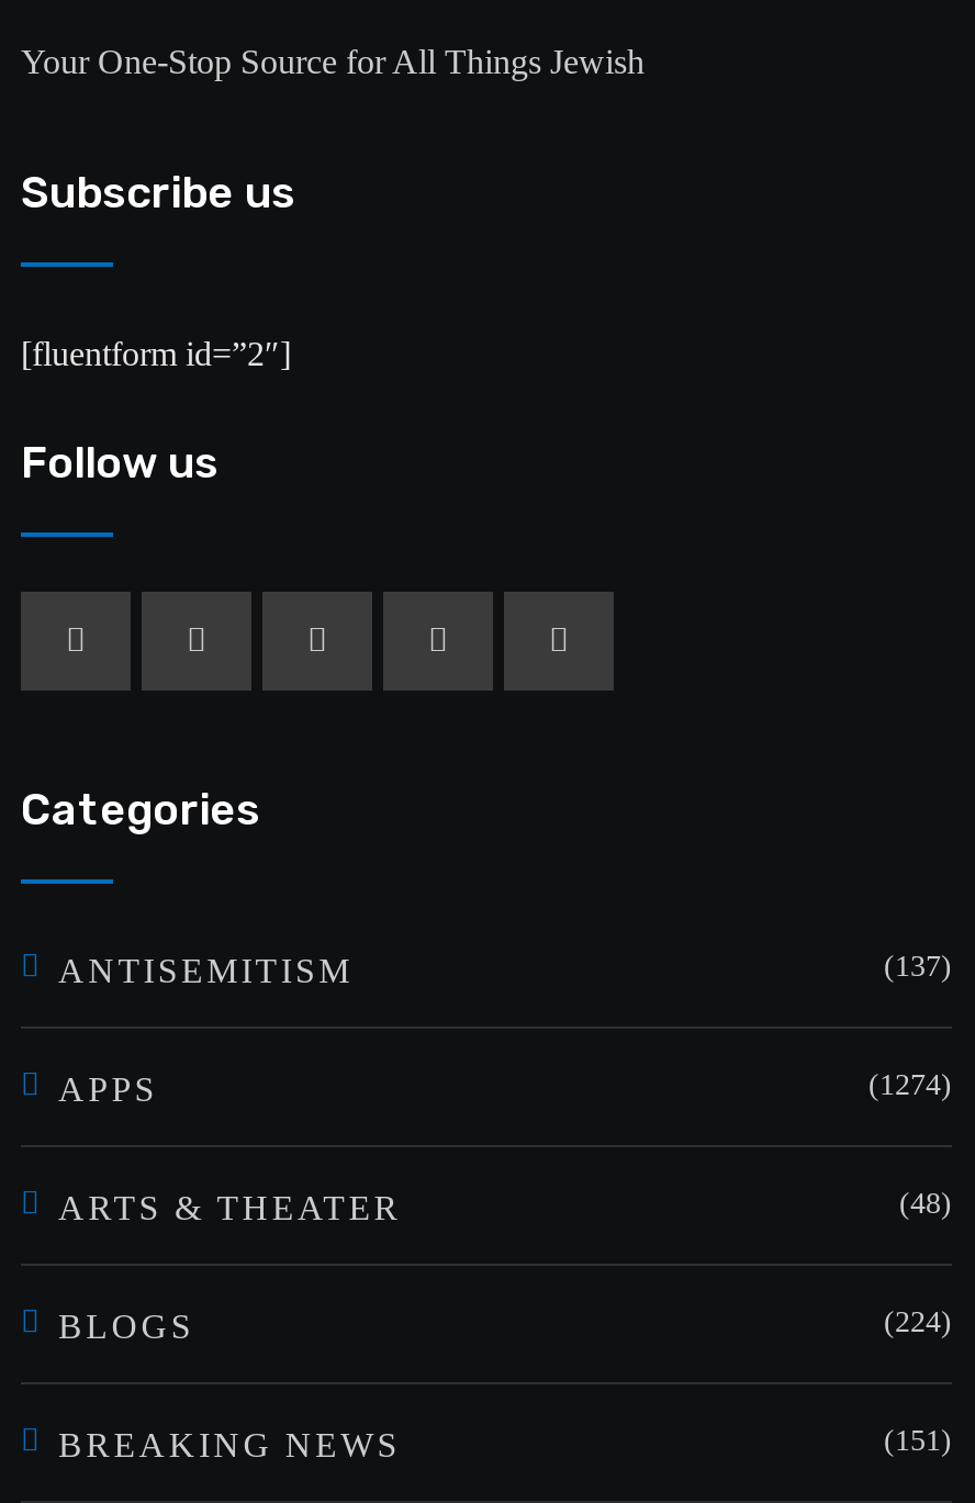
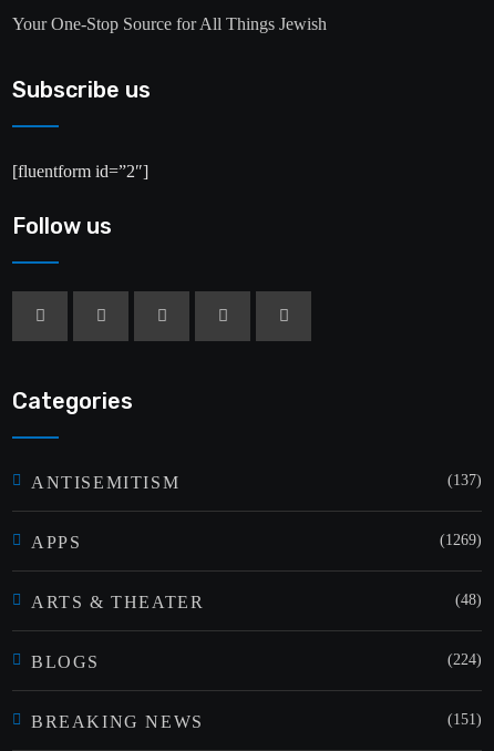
[868,1068,952,1101] (1274) -> [440,532,482,548] (1269)

